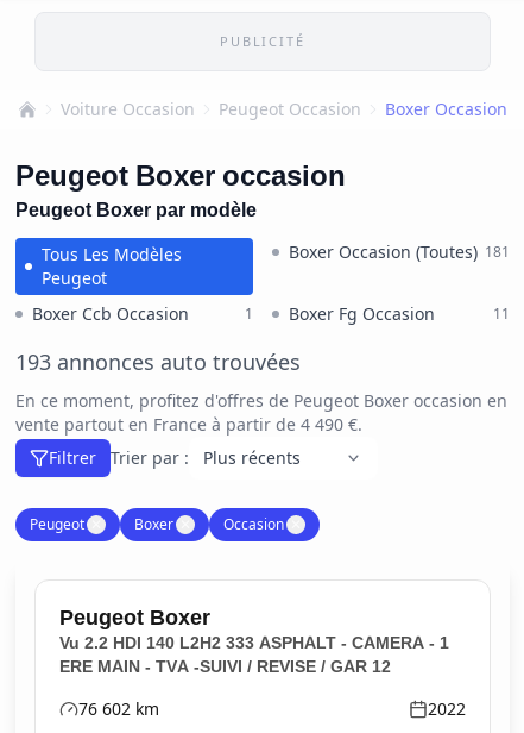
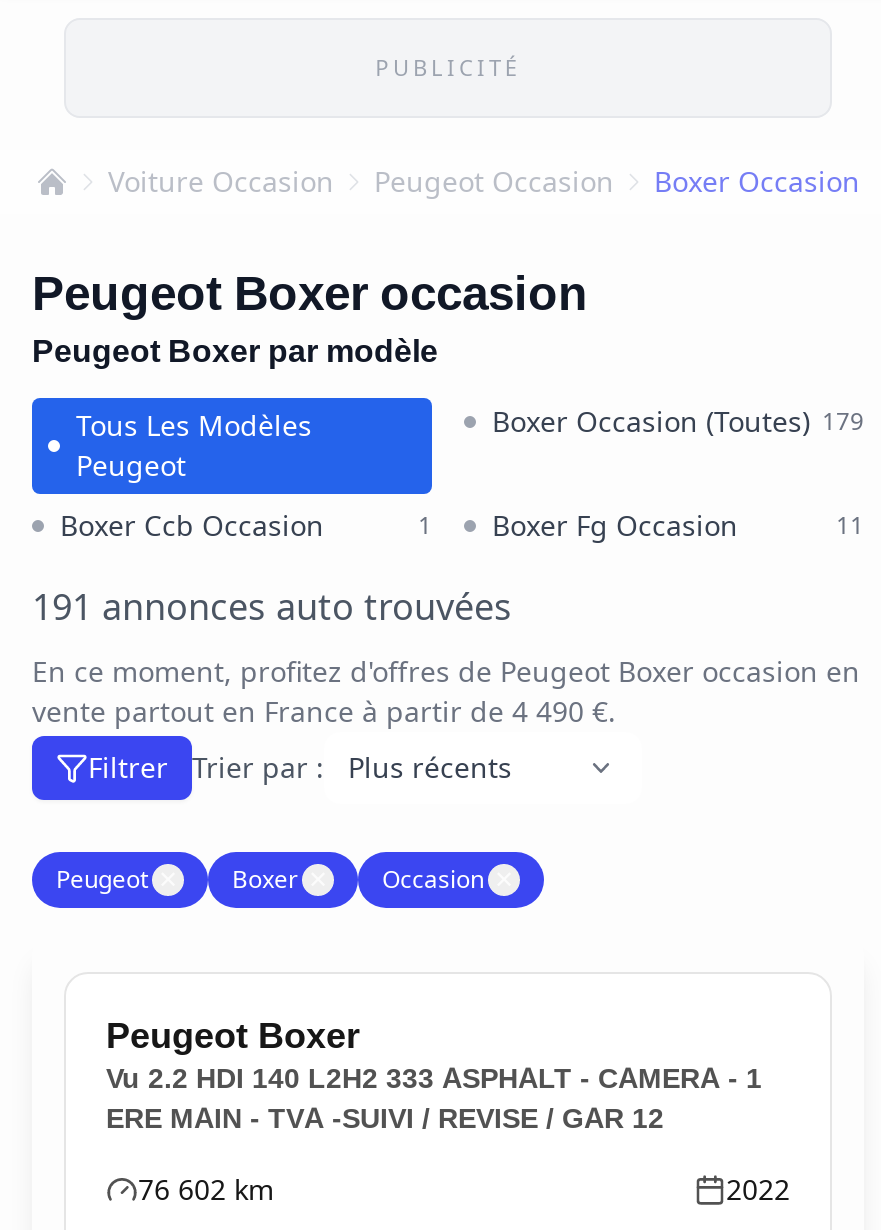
[289,242,510,262] Boxer Occasion (Toutes) 181 -> [492,404,864,438] Boxer Occasion (Toutes) 179
[15,350,301,375] 193 annonces auto trouvées -> [32,586,512,628] 191 annonces auto trouvées

